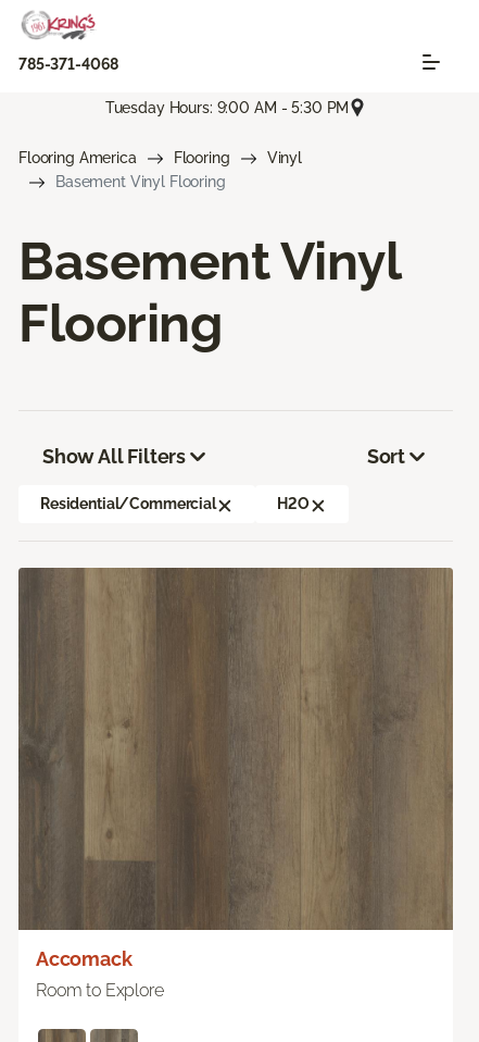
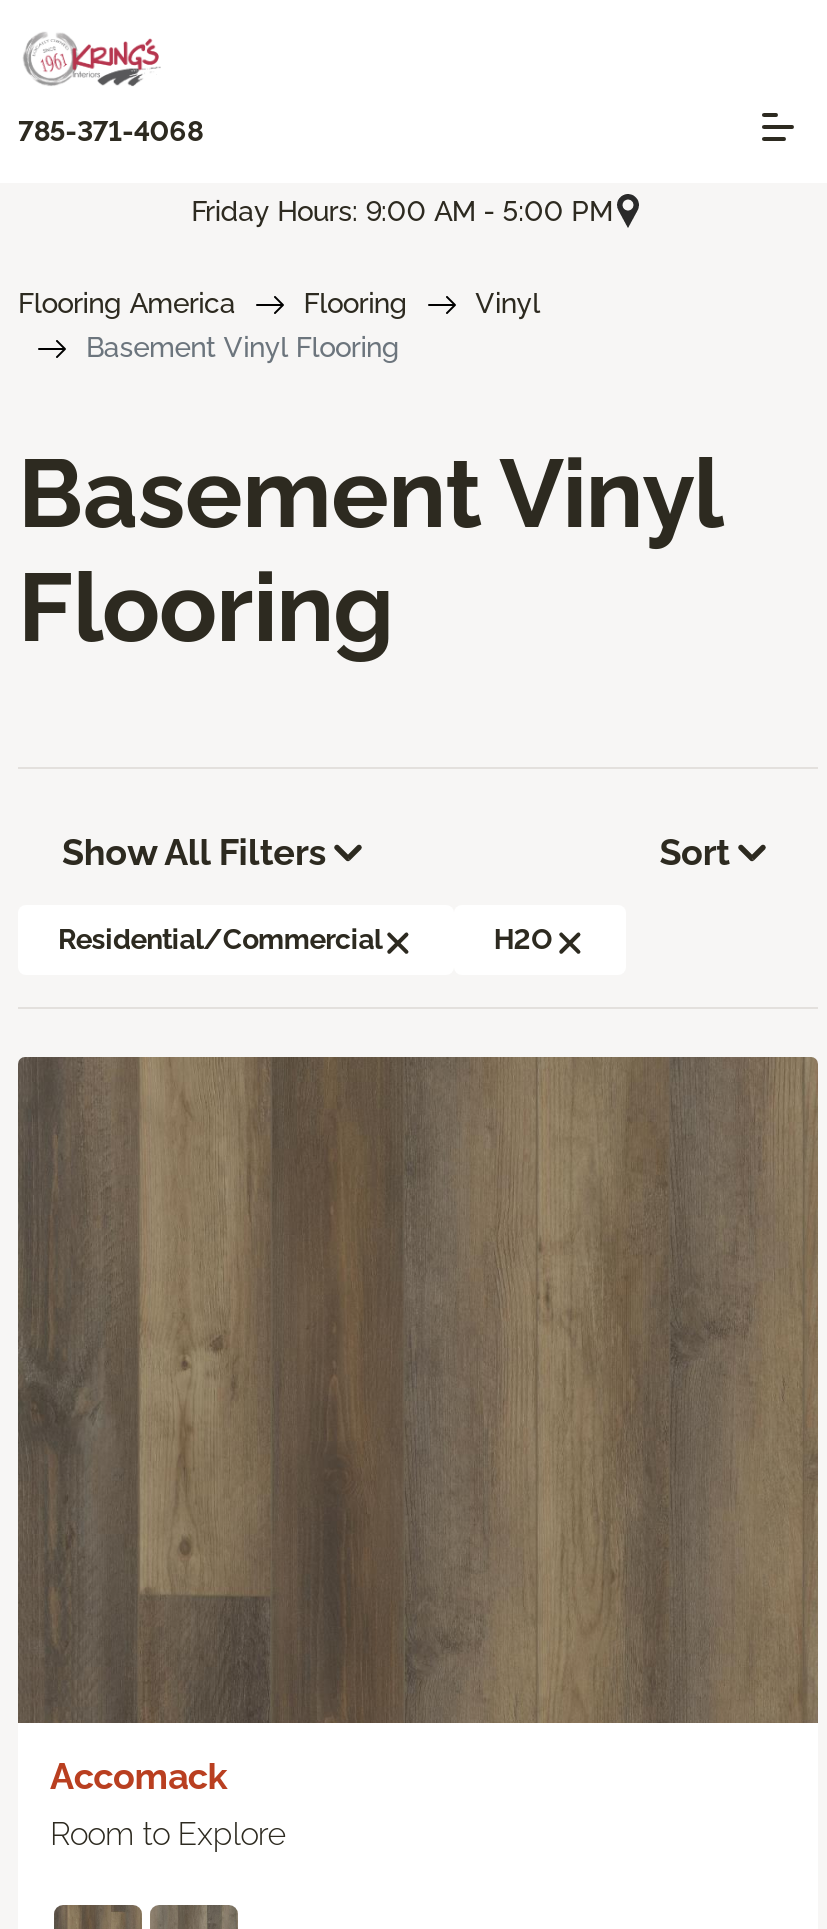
[105,99,349,116] Tuesday Hours: 9:00 AM - 5:30 PM -> [191,194,613,226] Friday Hours: 9:00 AM - 5:00 PM

